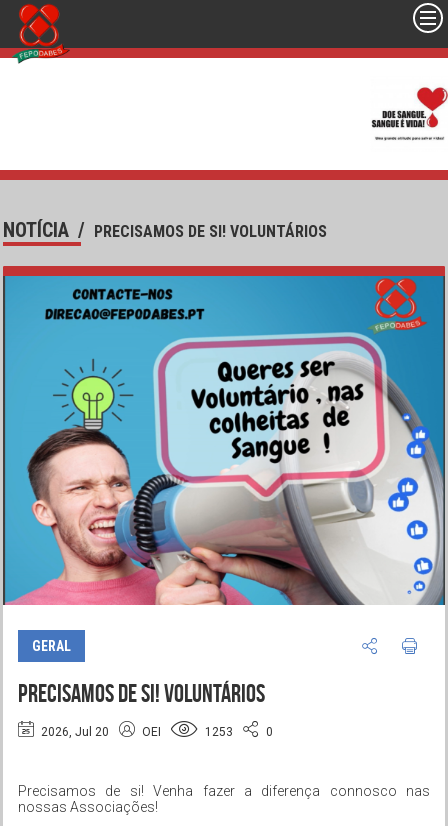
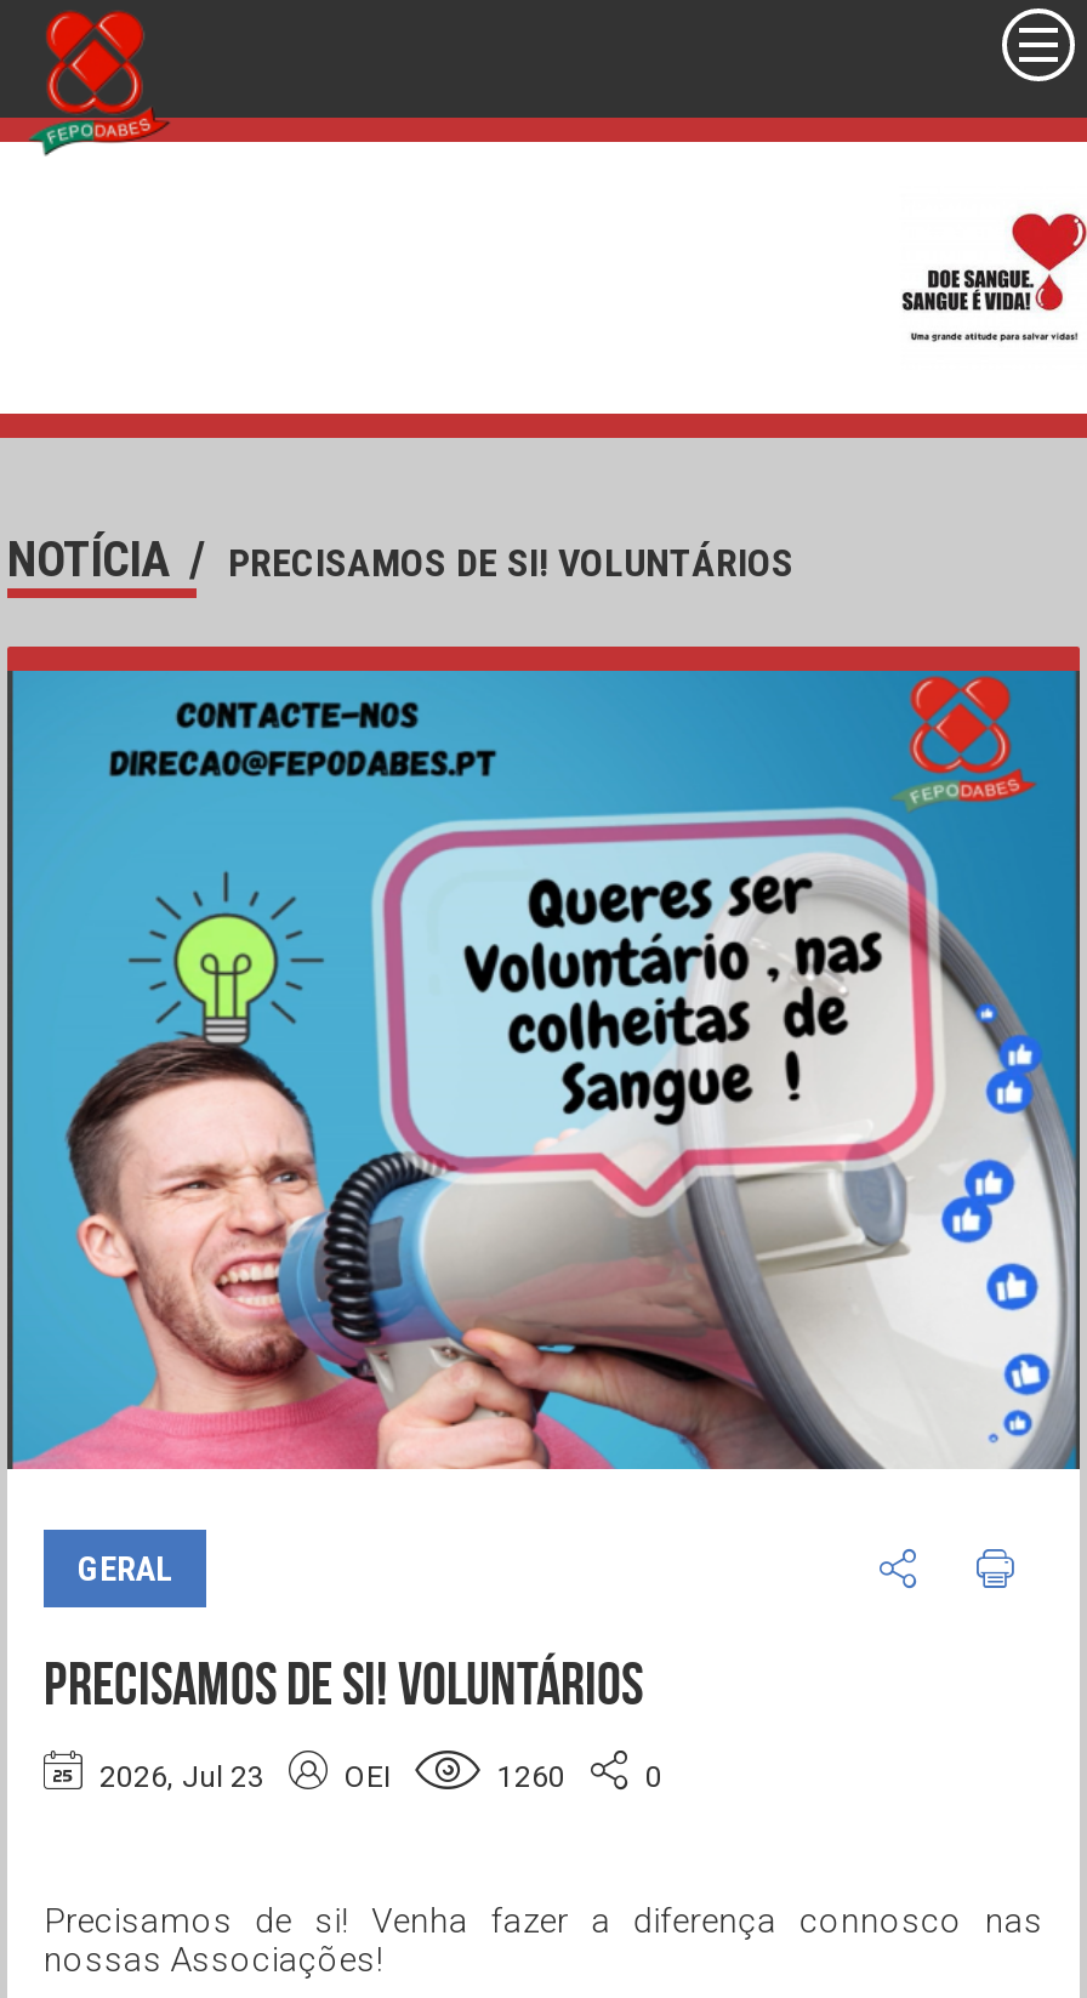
[41,725,109,739] 2026, Jul 20 -> [99,1761,264,1795] 2026, Jul 23
[205,725,233,739] 1253 -> [497,1761,565,1795] 1260

